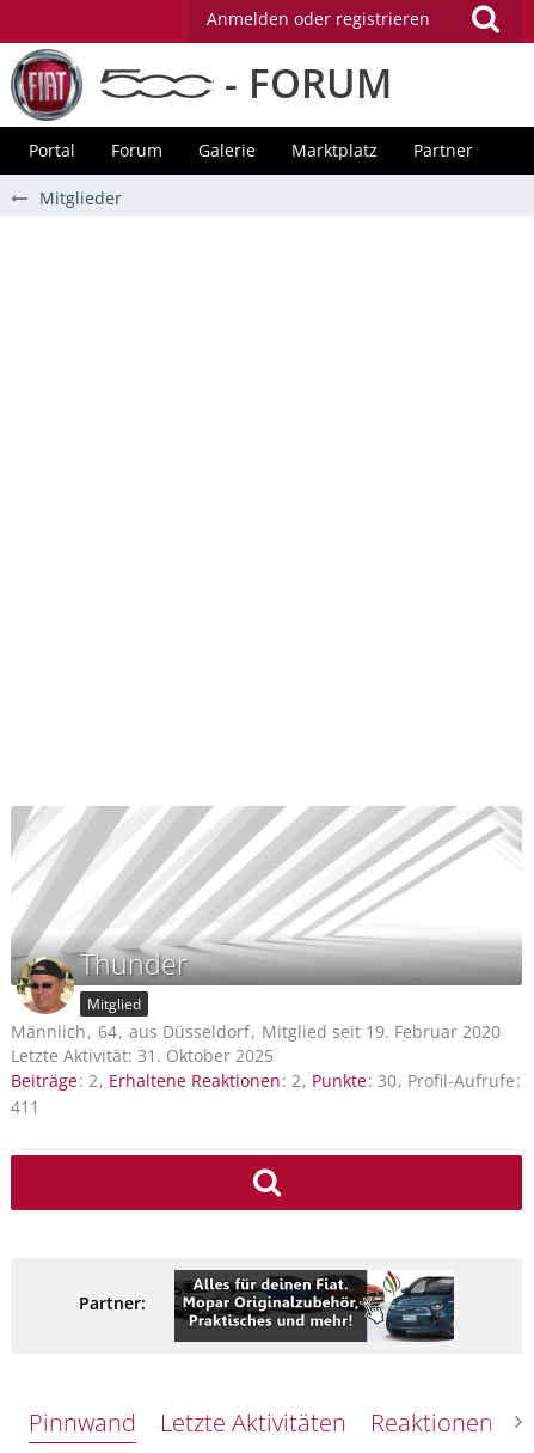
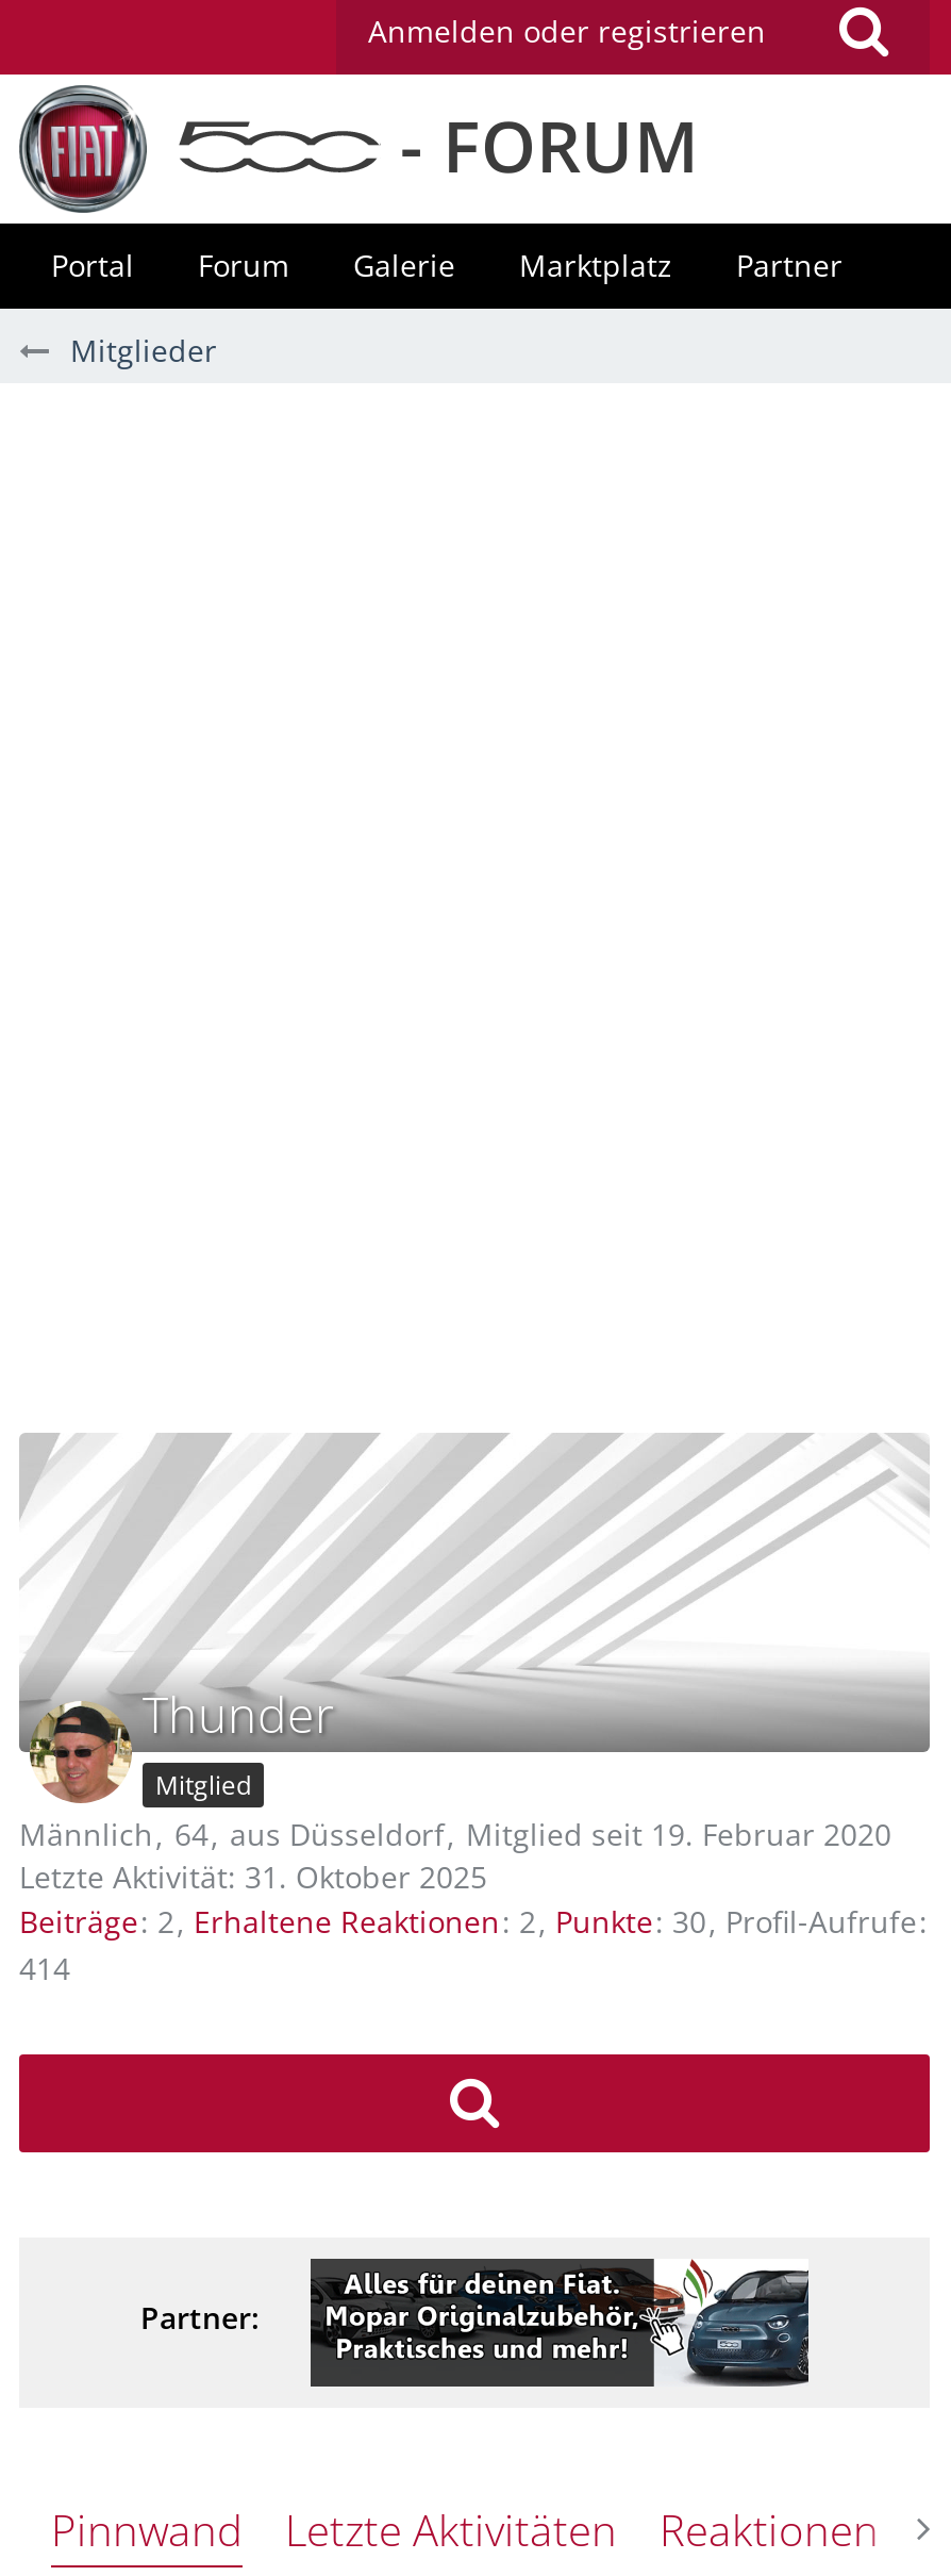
[11,1095,39,1118] 411 -> [19,1947,70,1987] 414

